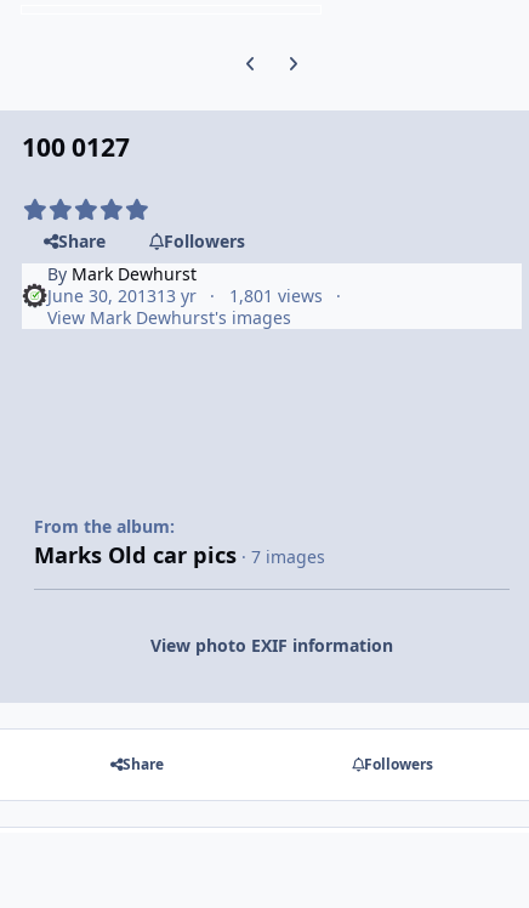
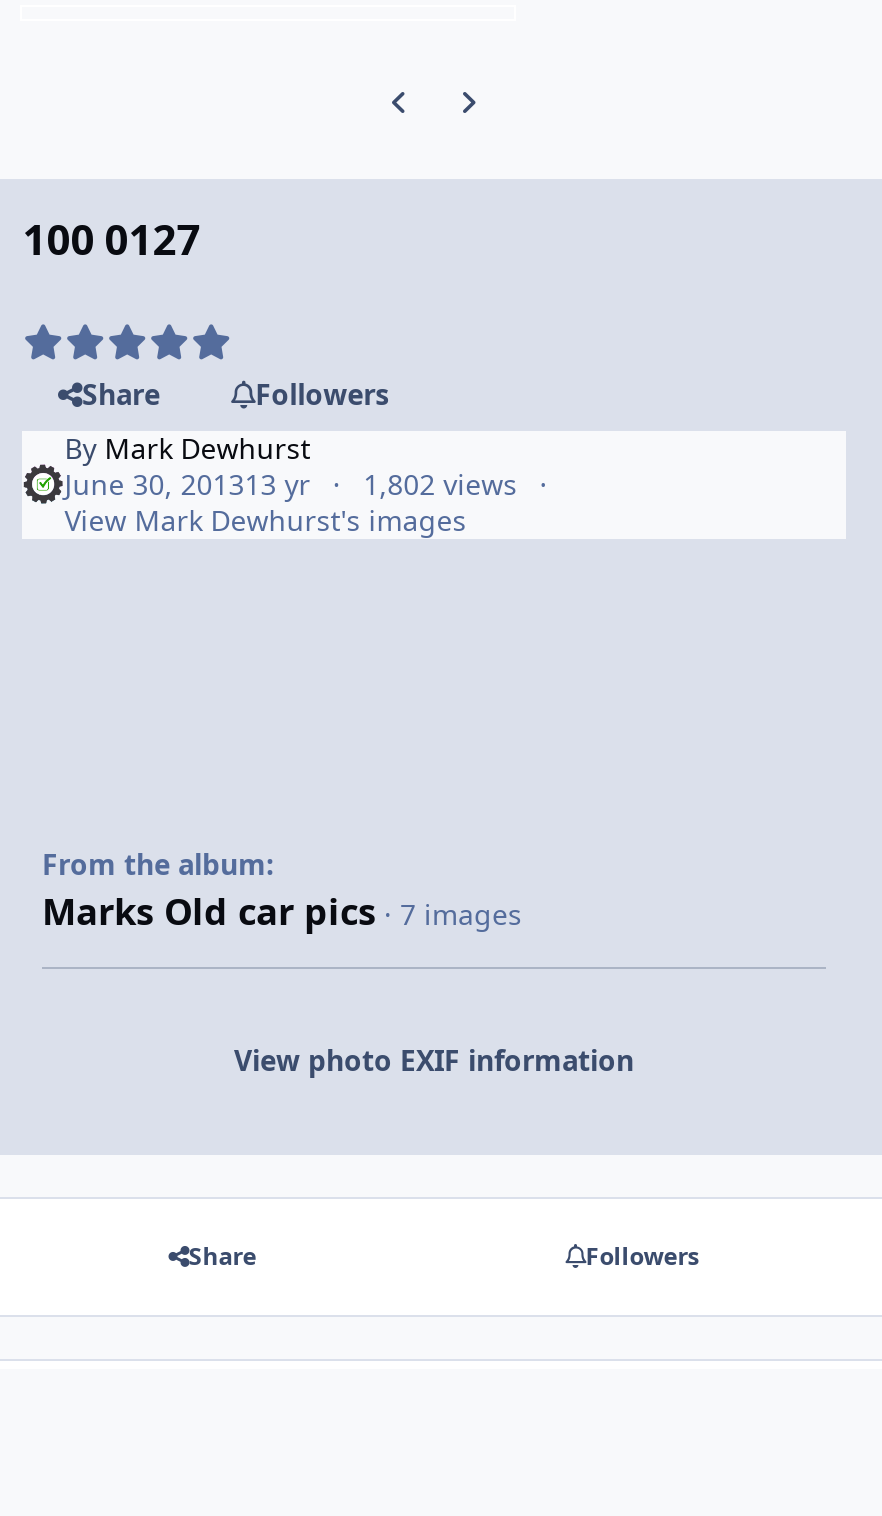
[48,284,322,307] June 30, 201313 yr 1,801 views -> [64,465,517,503] June 30, 201313 yr 1,802 views

